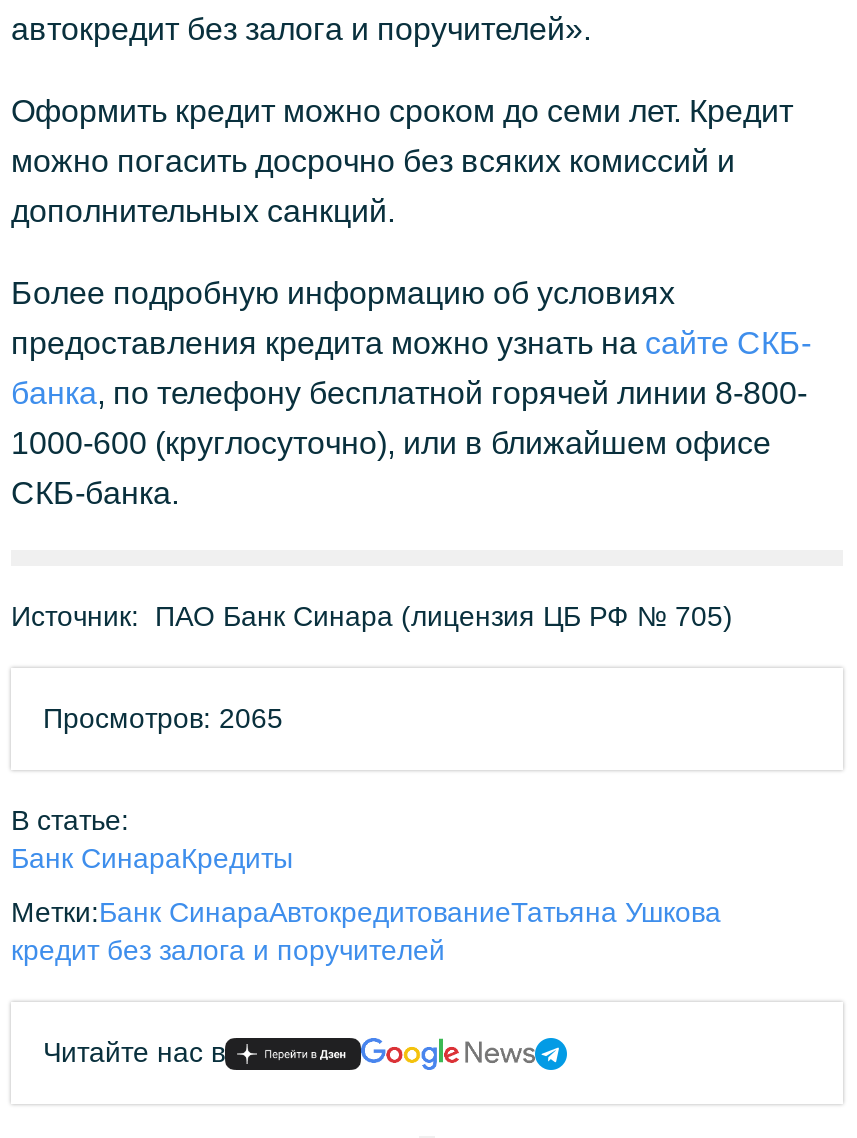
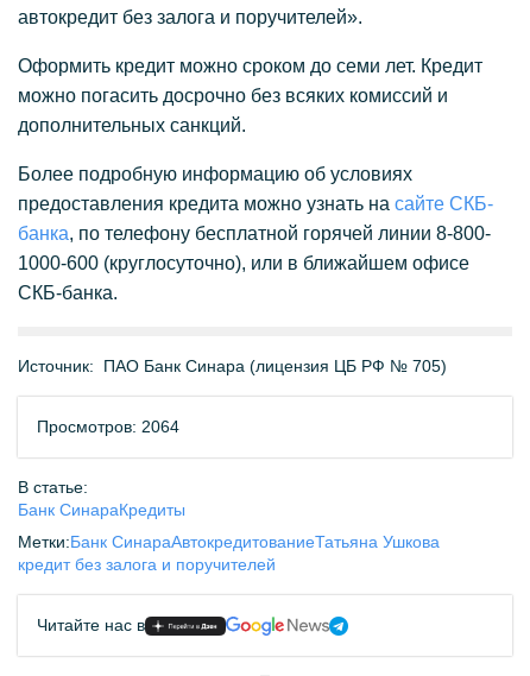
[43,702,283,734] Просмотров: 2065 -> [37,417,179,436] Просмотров: 2064

